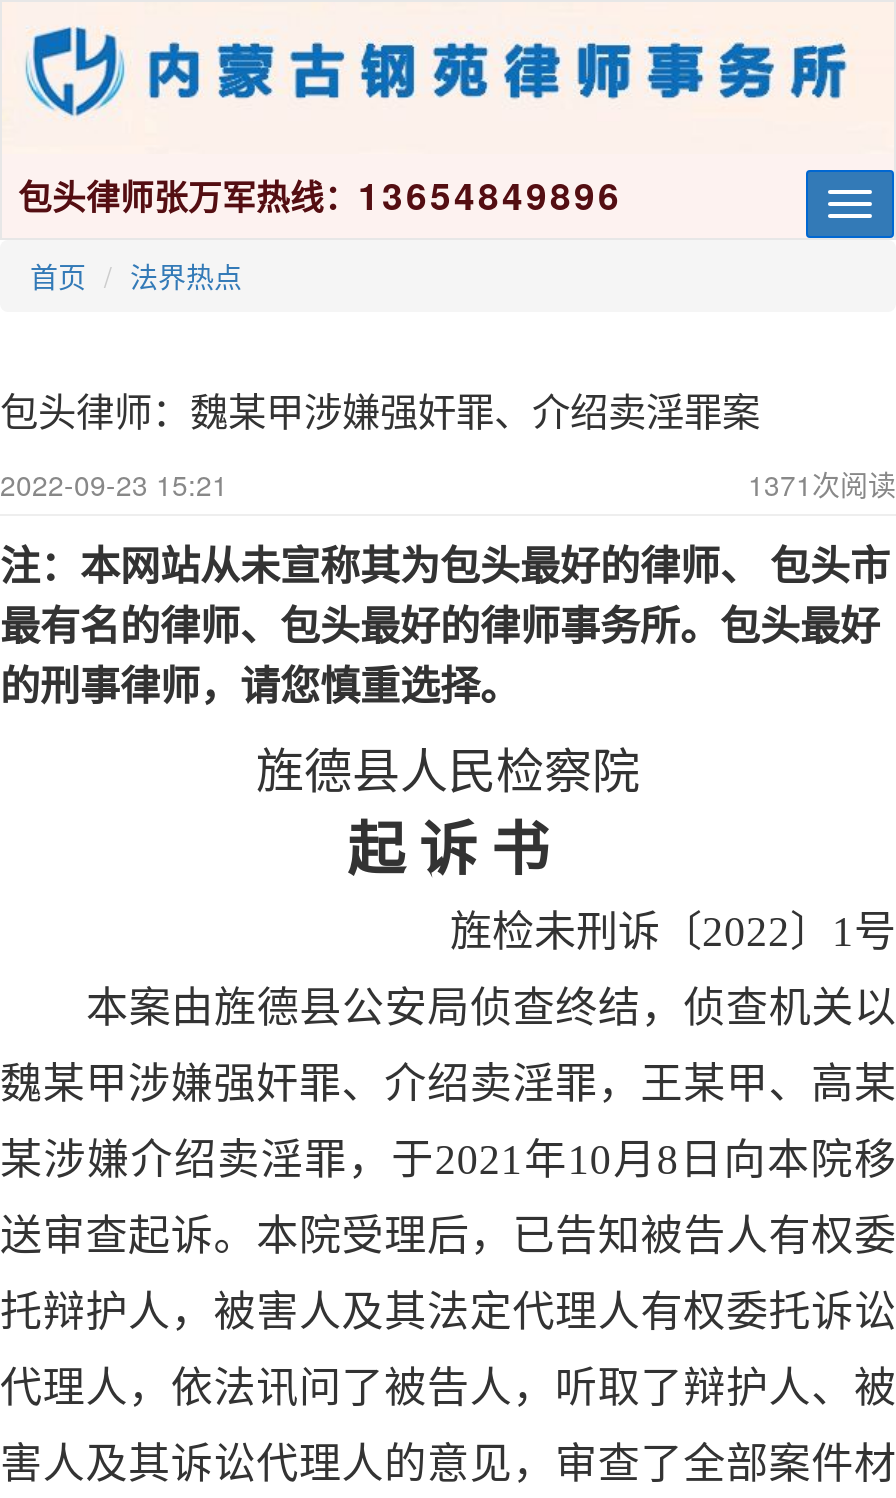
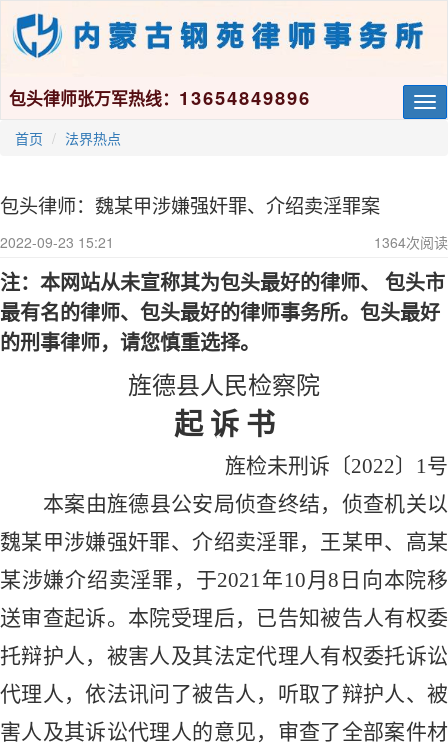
[748,464,896,504] 1371次阅读 -> [374,232,448,252] 1364次阅读

